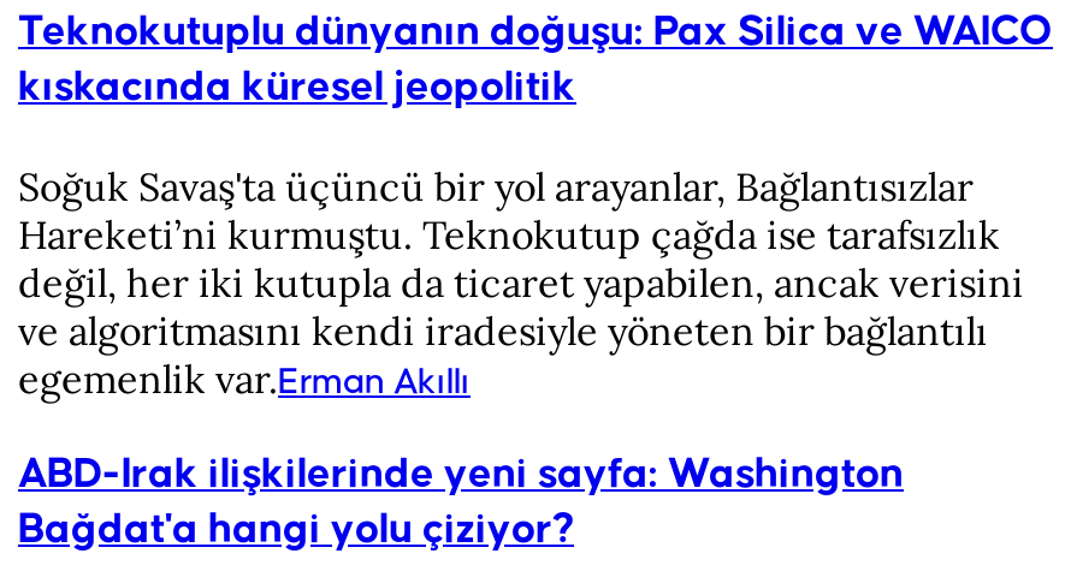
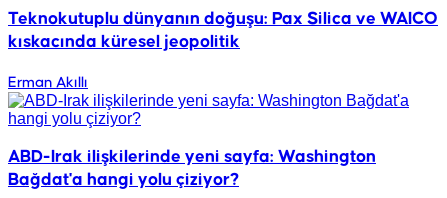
[18,161,1024,402] Soğuk Savaş'ta üçüncü bir yol arayanlar, Bağlantısızlar | Hareketi’ni kurmuştu. Teknokutup çağda ise tarafsızlık | değil, her iki kutupla da ticaret yapabilen, ancak verisini | ve algoritmasını kendi iradesiyle yöneten bir bağlantılı | egemenlik var.Erman Akıllı -> [8,75,88,90] Erman Akıllı

